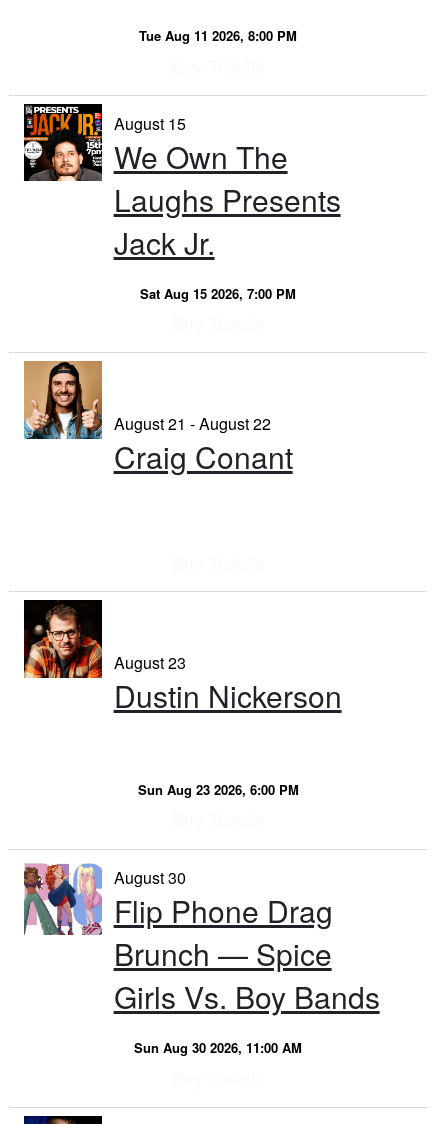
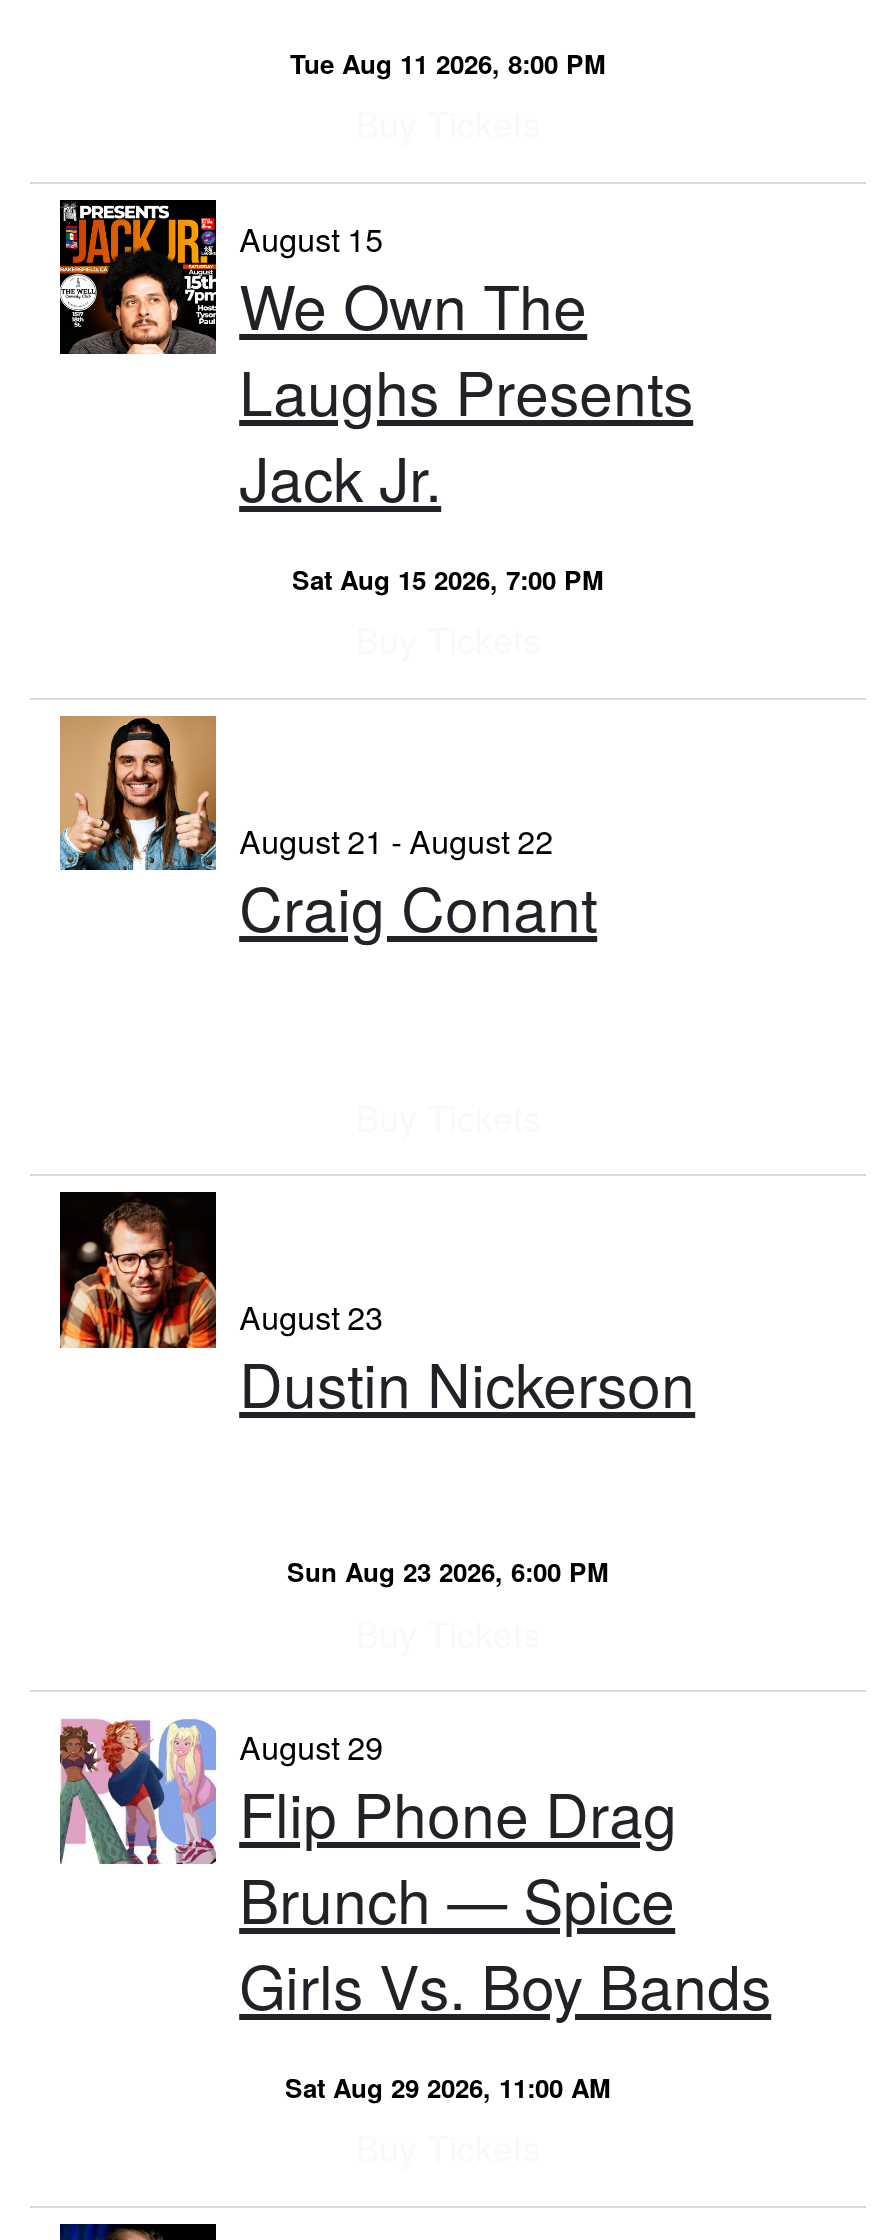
[114,866,186,889] August 30 -> [239,1724,383,1770] August 29
[134,1038,302,1057] Sun Aug 30 2026, 11:00 AM -> [285,2068,611,2106] Sat Aug 29 2026, 11:00 AM

